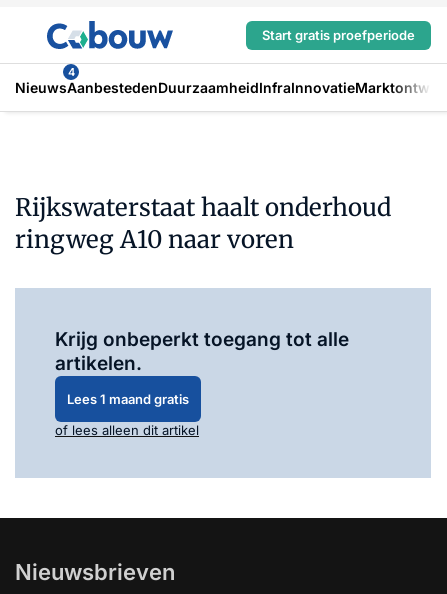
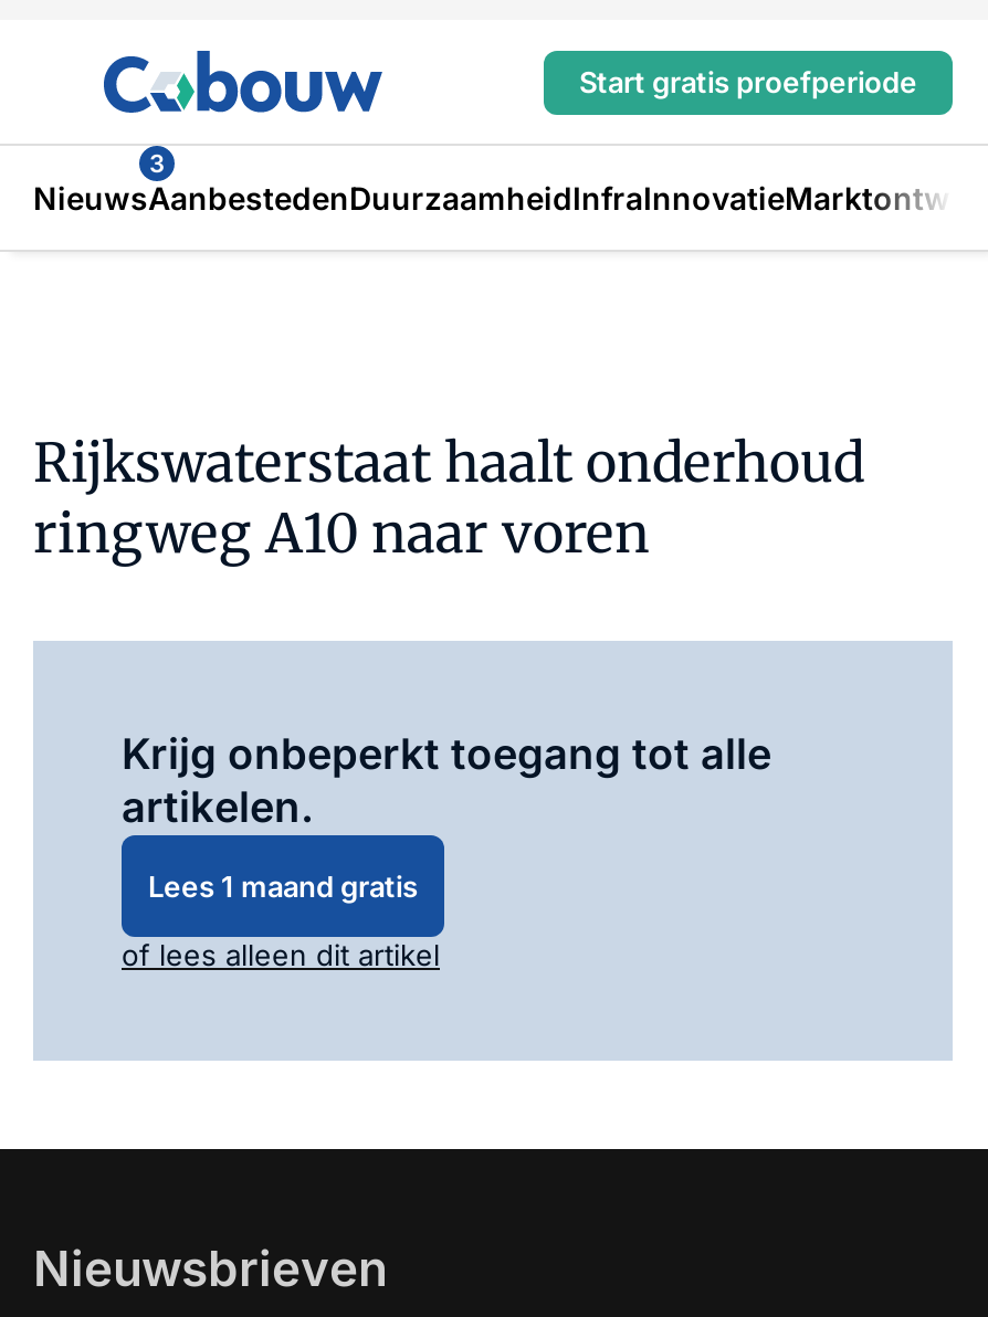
[67,65,74,79] 4 -> [149,148,165,179] 3

